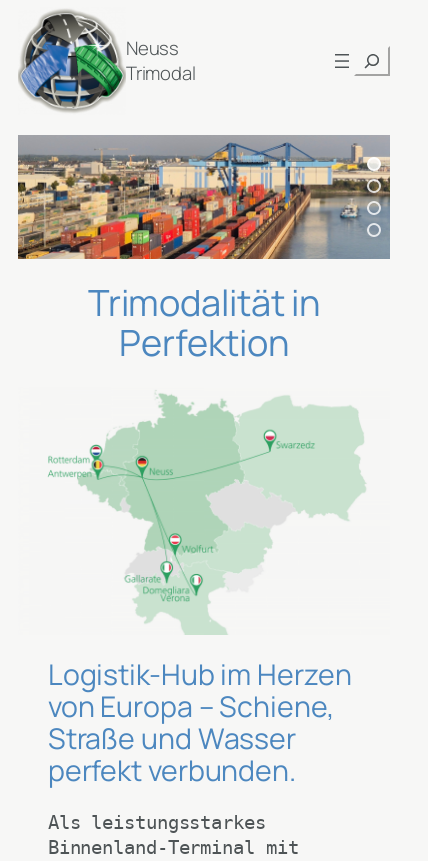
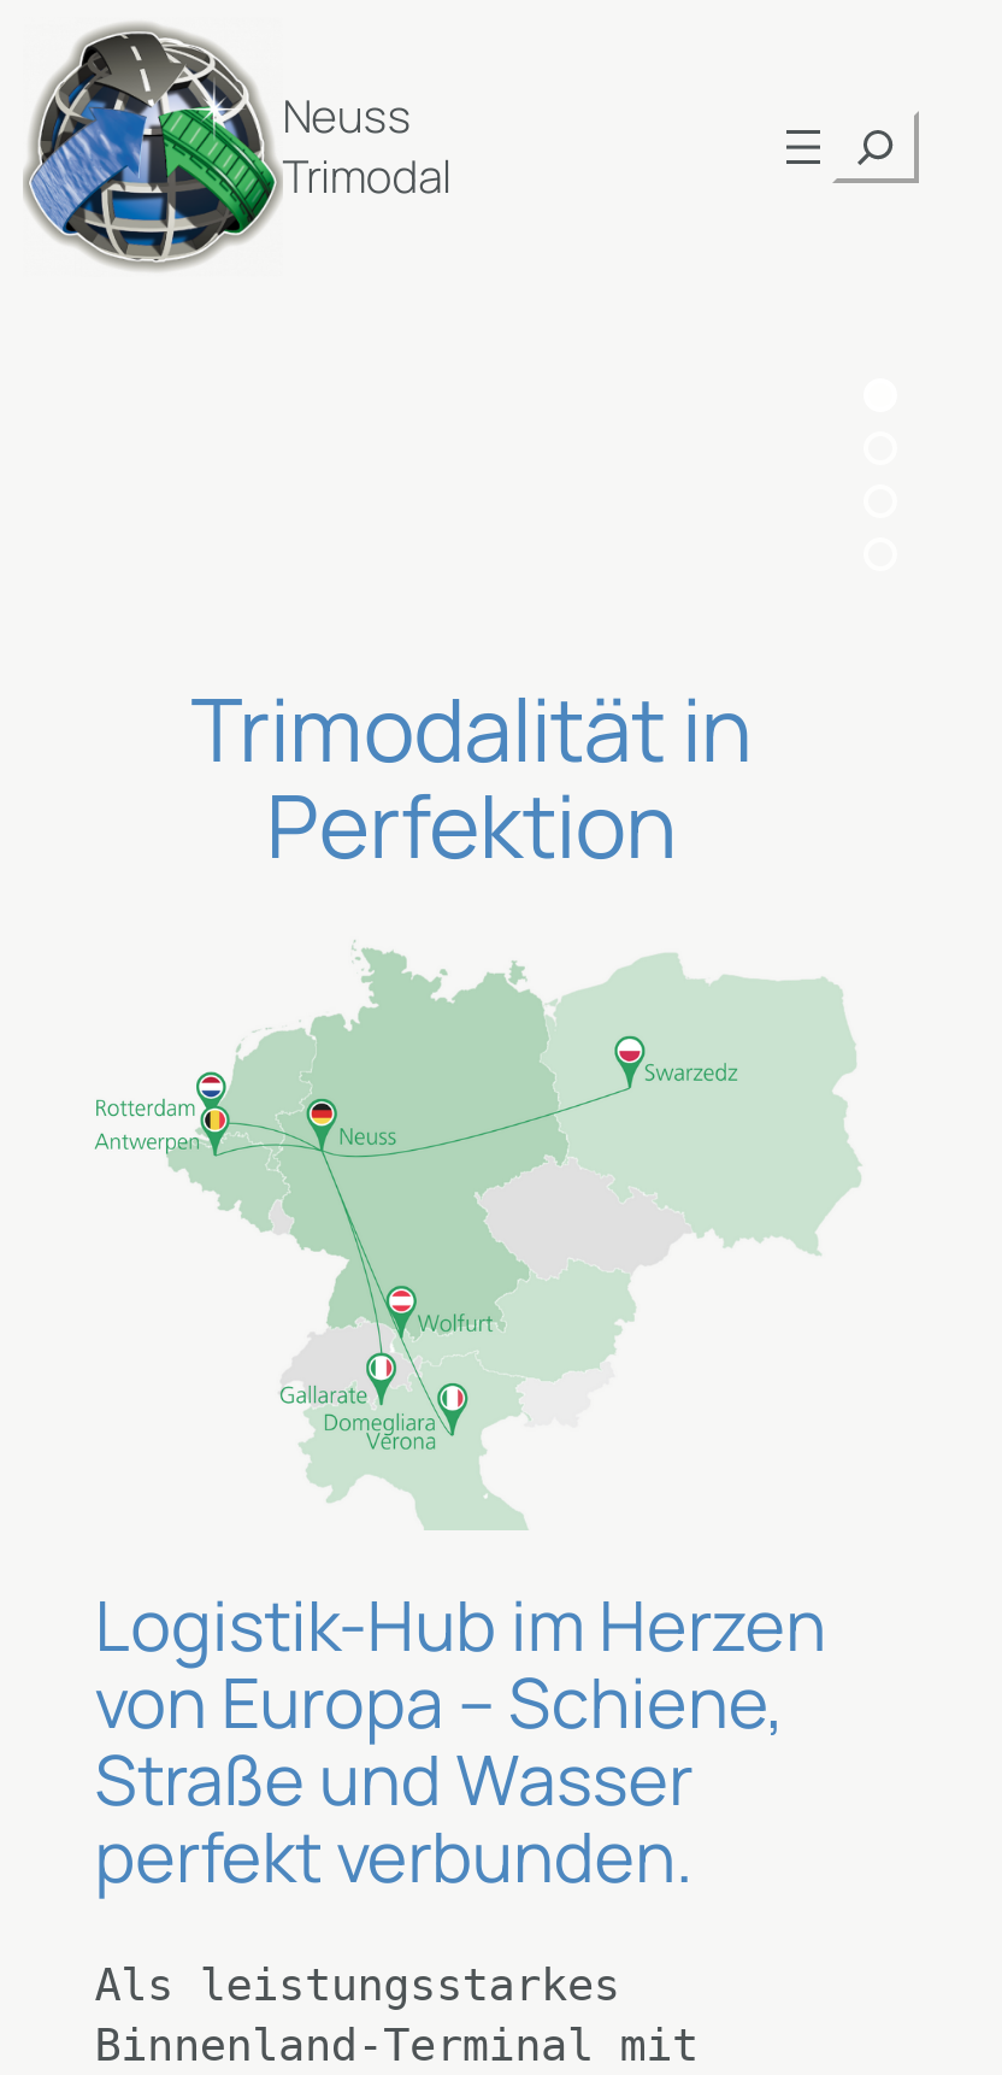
[17,134,391,260] [image] -> none

